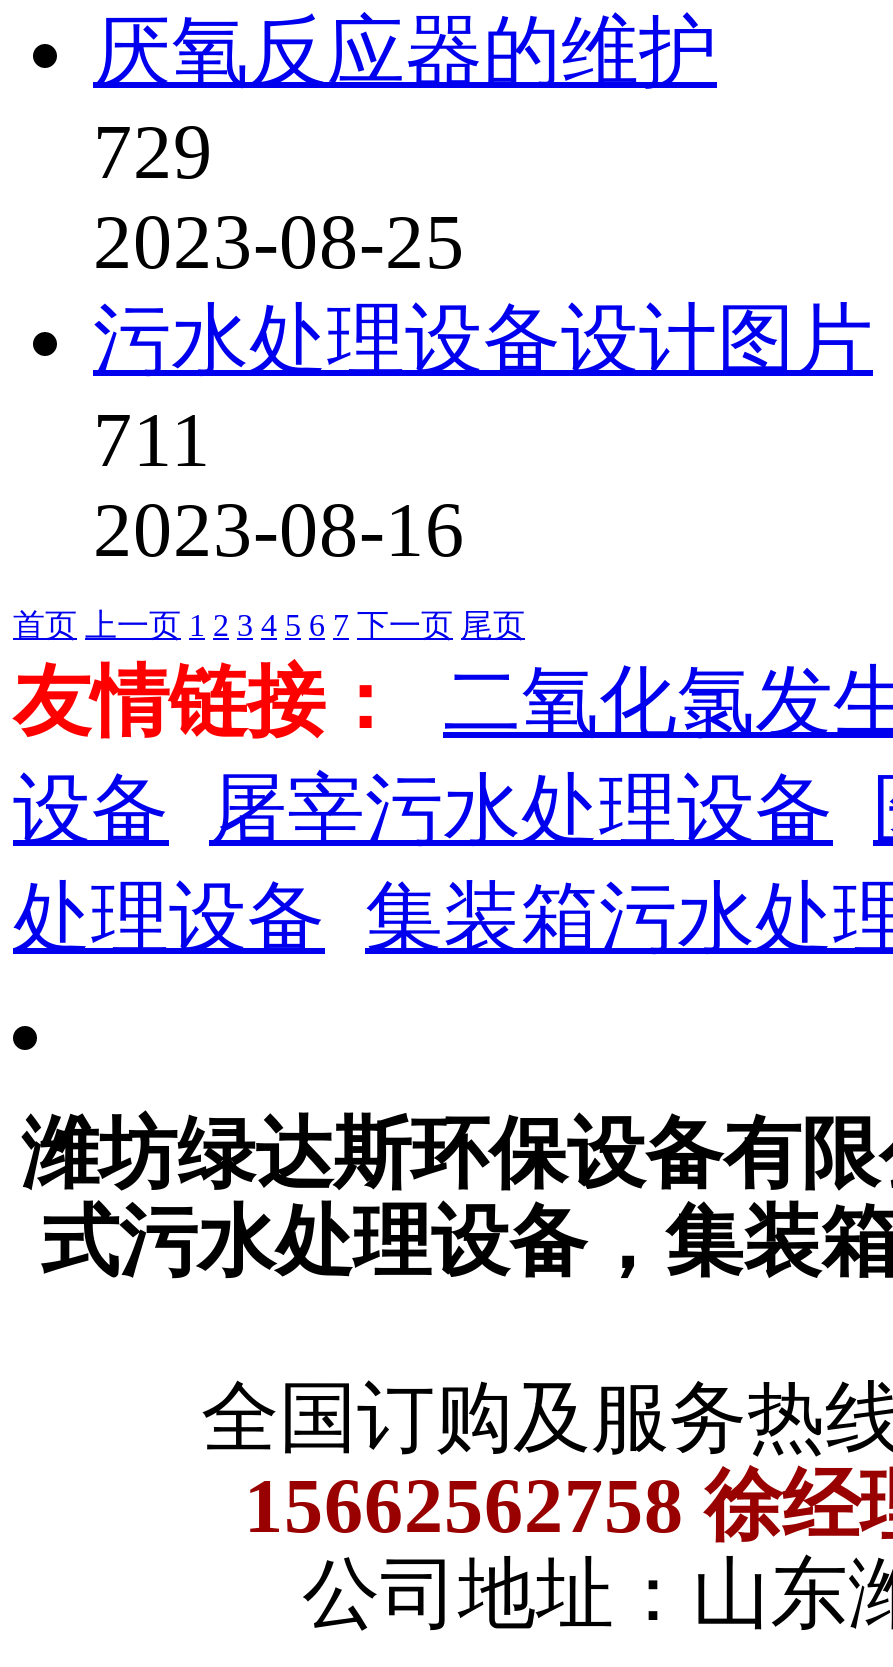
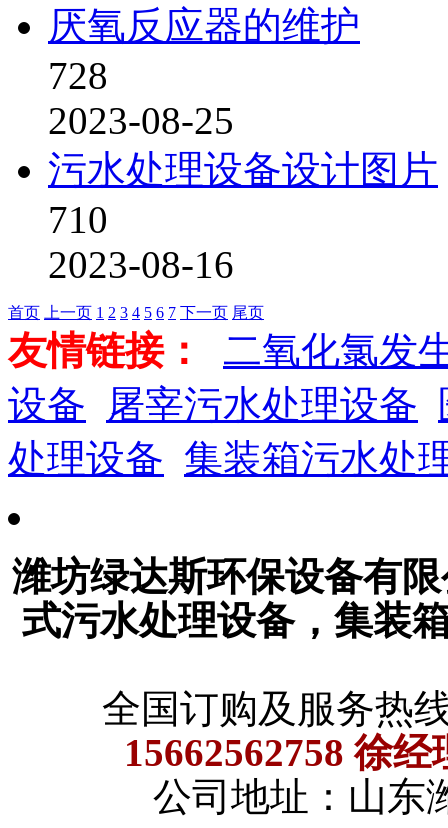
[93,108,213,194] 729 -> [48,54,108,97] 728
[93,396,211,482] 711 -> [48,198,108,241] 710

